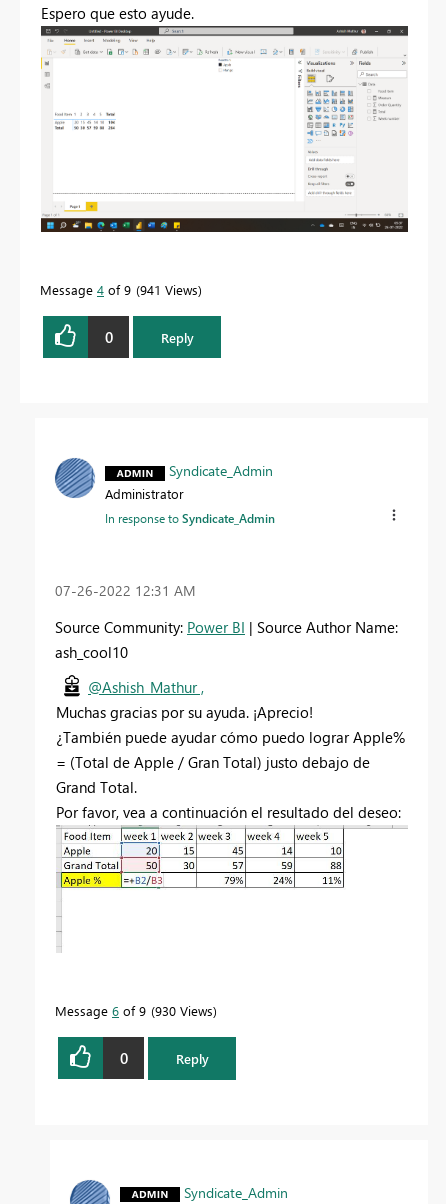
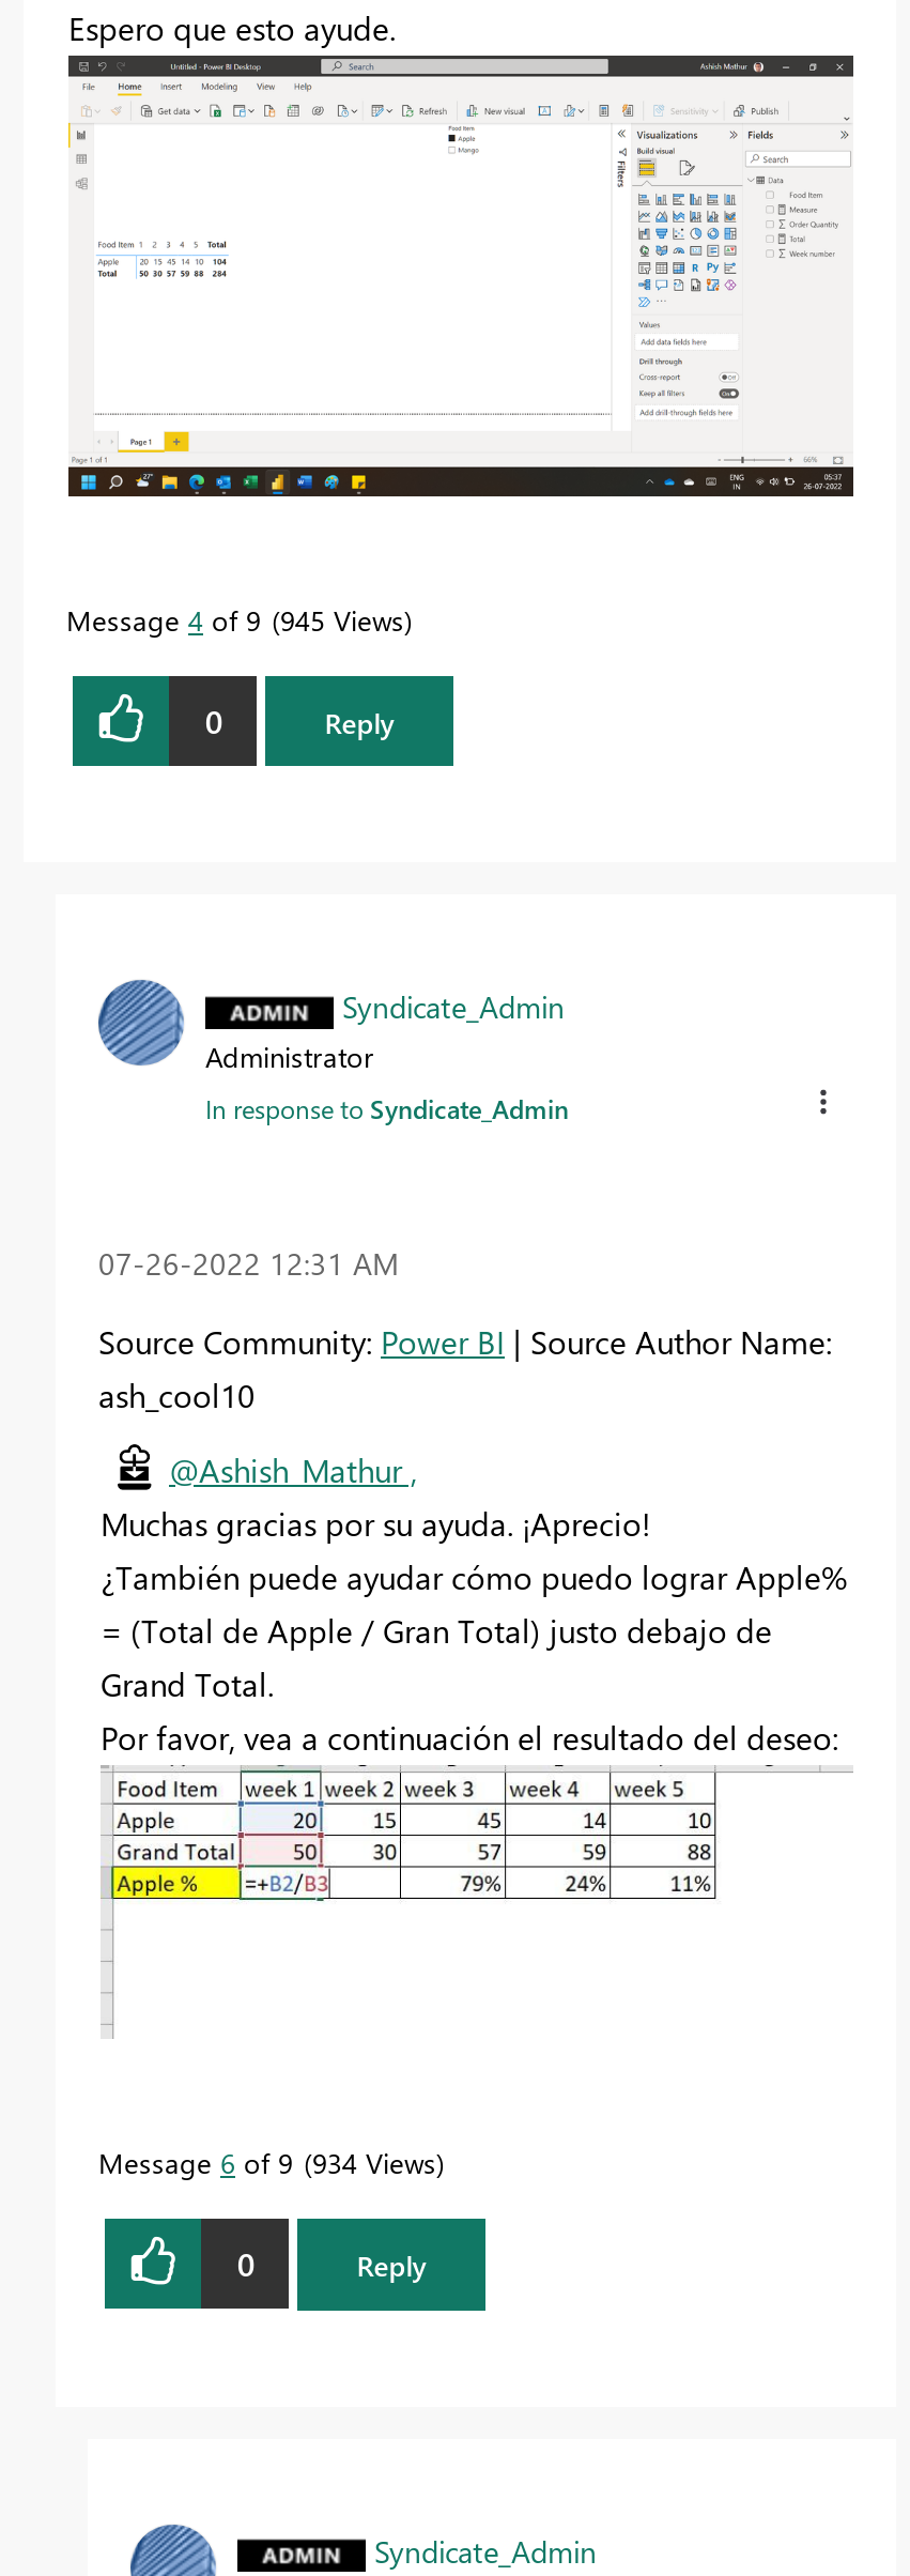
[40,281,198,298] Message 4 of 9 941 Views -> [66,602,404,638] Message 4 of 9 945 Views
[55,1002,213,1019] Message 6 of 9 930 Views -> [98,2145,436,2181] Message 6 of 9 934 Views

